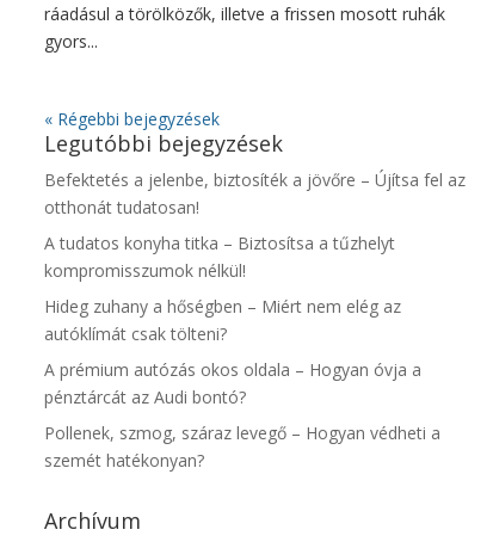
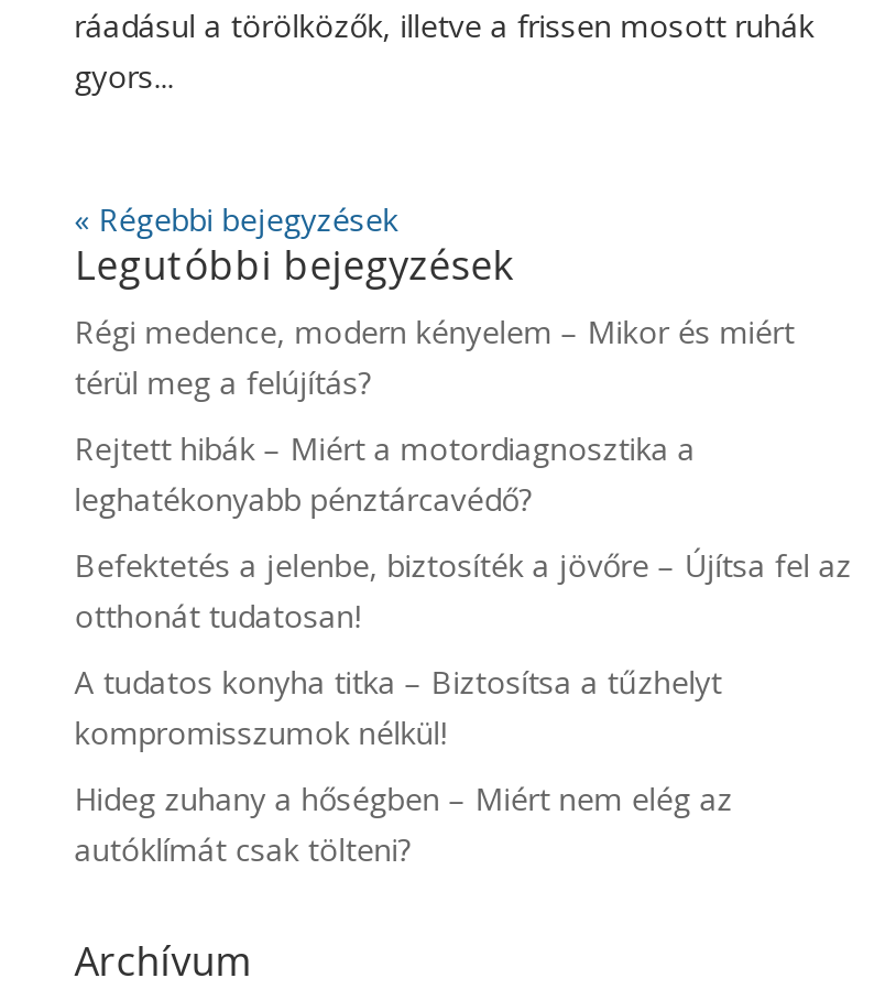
none -> [74,311,794,520] Régi medence, modern kényelem – Mikor és miért | térül meg a felújítás? | Rejtett hibák – Miért a motordiagnosztika a | leghatékonyabb pénztárcavédő?
moved [44,168,465,345] -> [74,544,852,870]: Befektetés a jelenbe, biztosíték a jövőre – Újítsa fel az | otthonát tudatosan! | A tudatos konyha titka – Biztosítsa a tűzhelyt | kompromisszumok nélkül! | Hideg zuhany a hőségben – Miért nem elég az | autóklímát csak tölteni?
[44,358,440,472] A prémium autózás okos oldala – Hogyan óvja a | pénztárcát az Audi bontó? | Pollenek, szmog, száraz levegő – Hogyan védheti a | szemét hatékonyan? -> none

